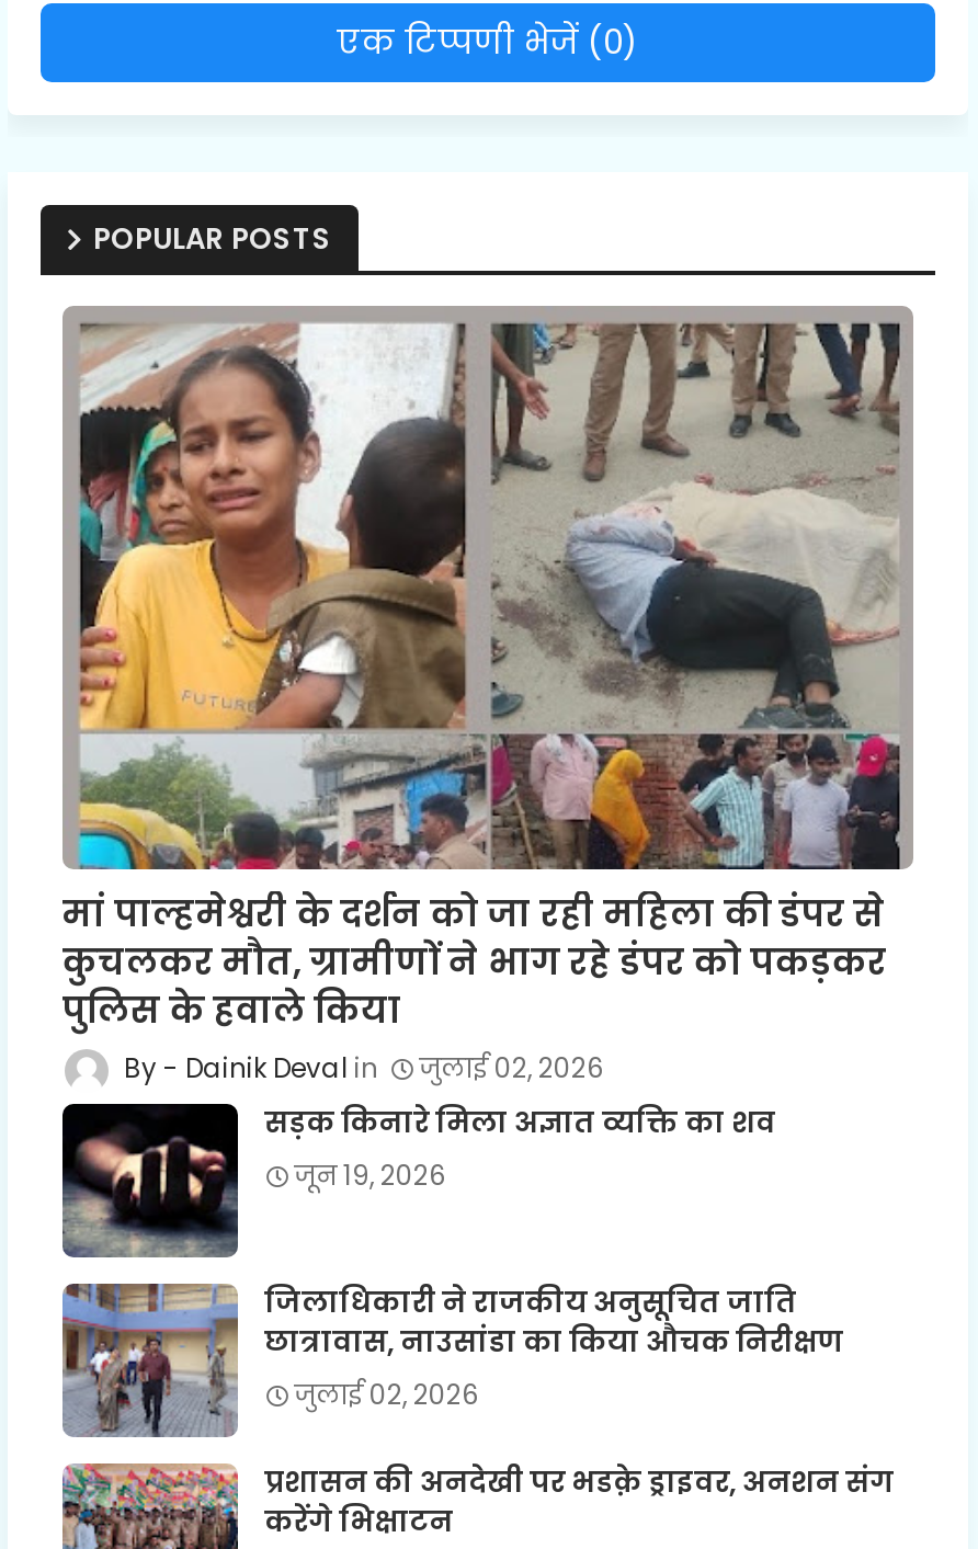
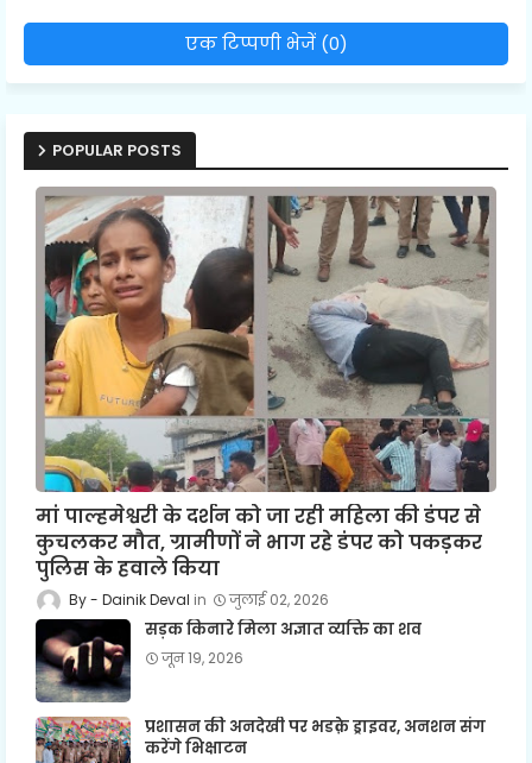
[62,1281,843,1437] [image] | जिलाधिकारी ने राजकीय अनुसूचित जाति | छात्रावास, नाउसांडा का किया औचक निरीक्षण | जुलाई 02, 2026 -> none

